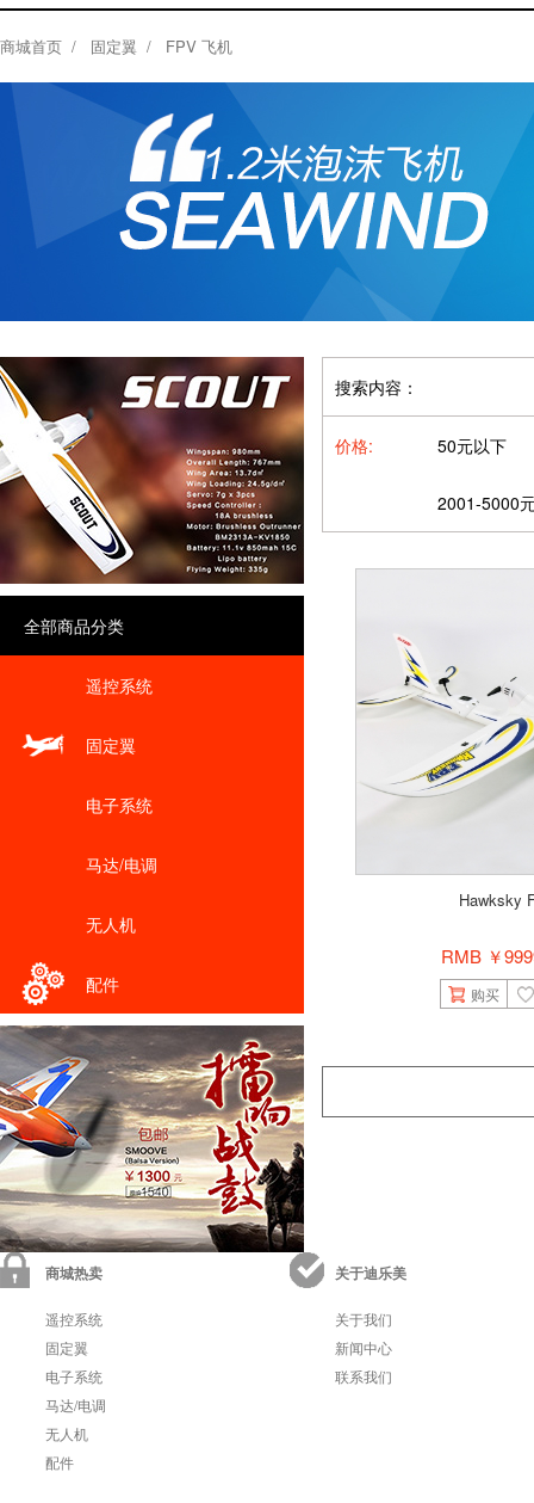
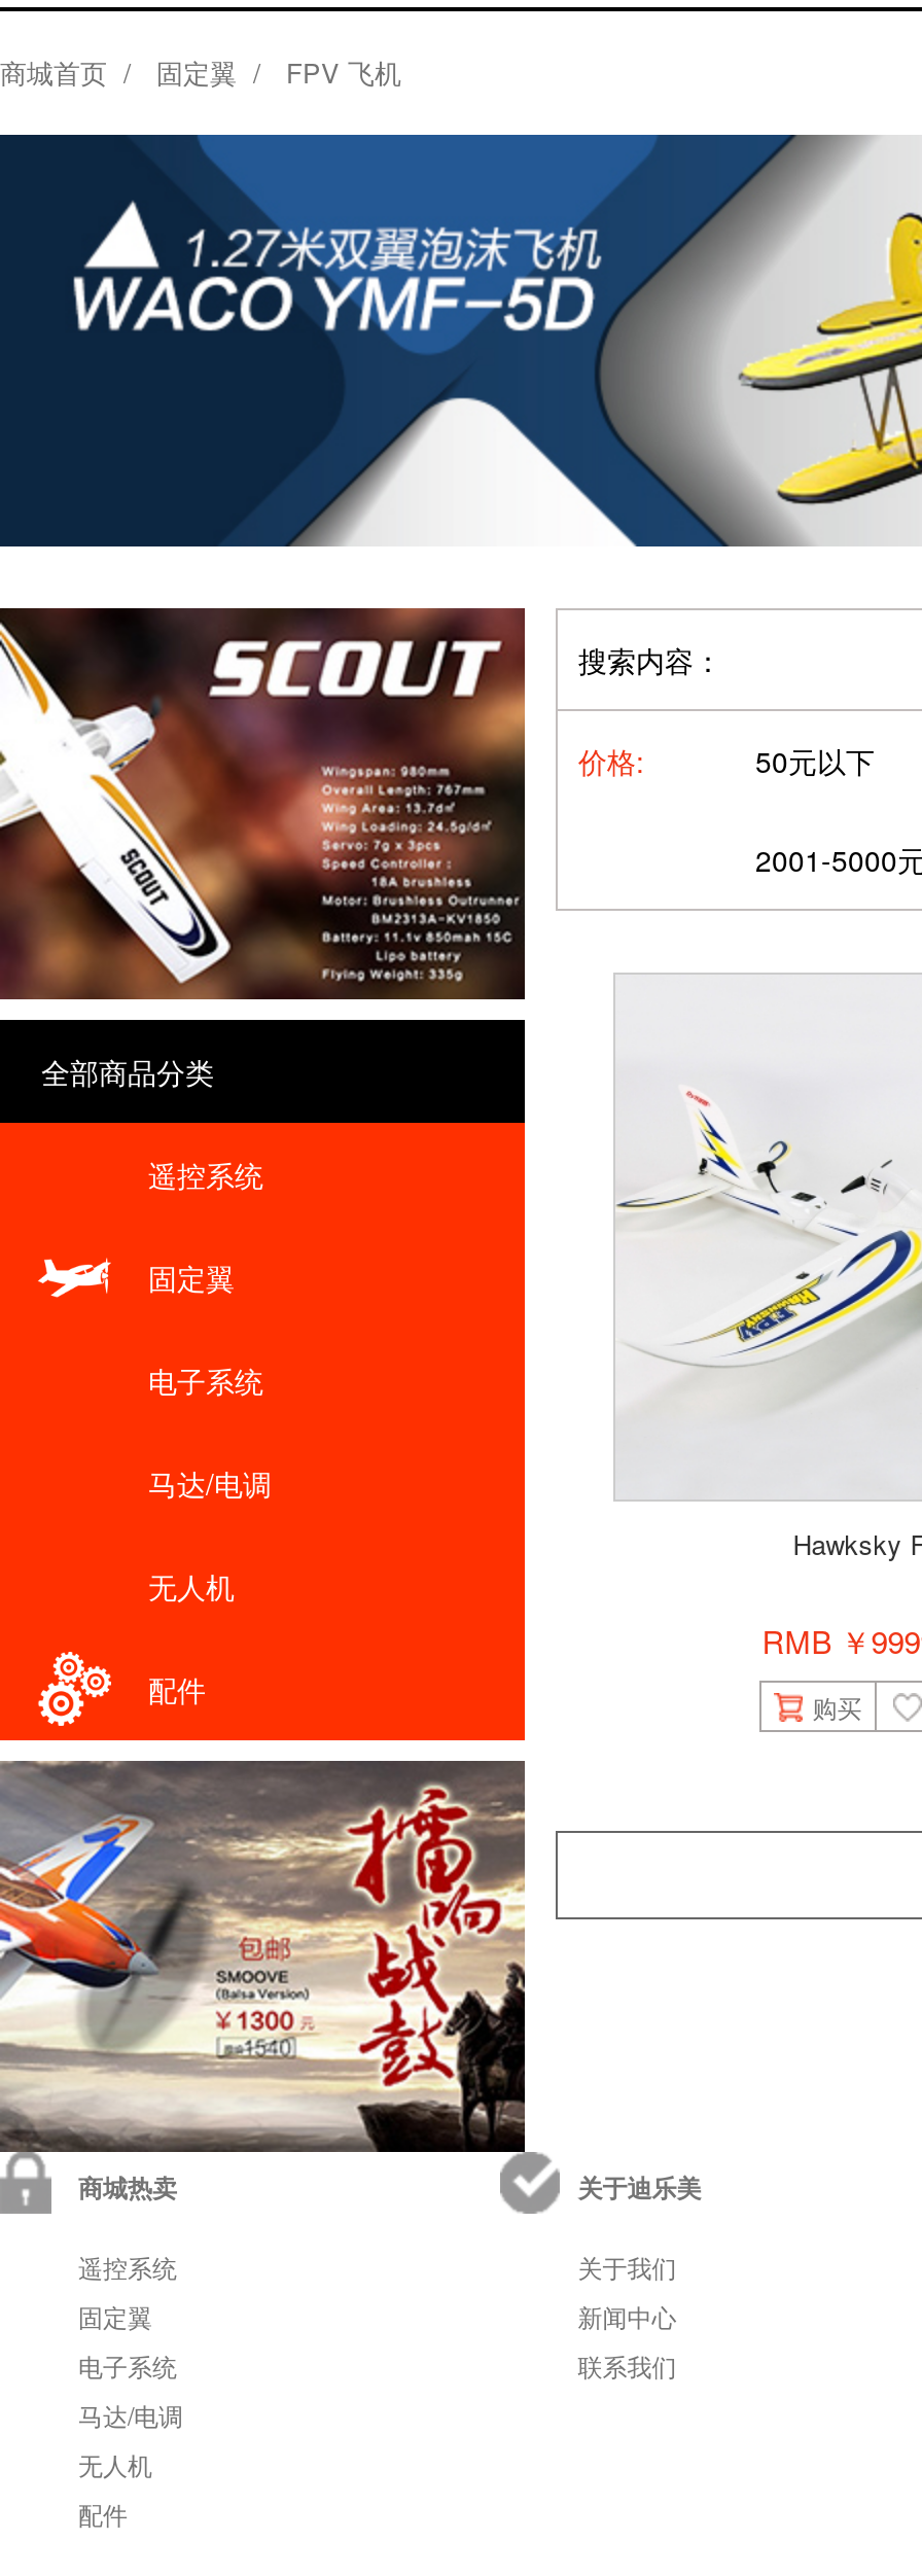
[4,81,530,322] [image] -> [6,133,916,549] [image]

